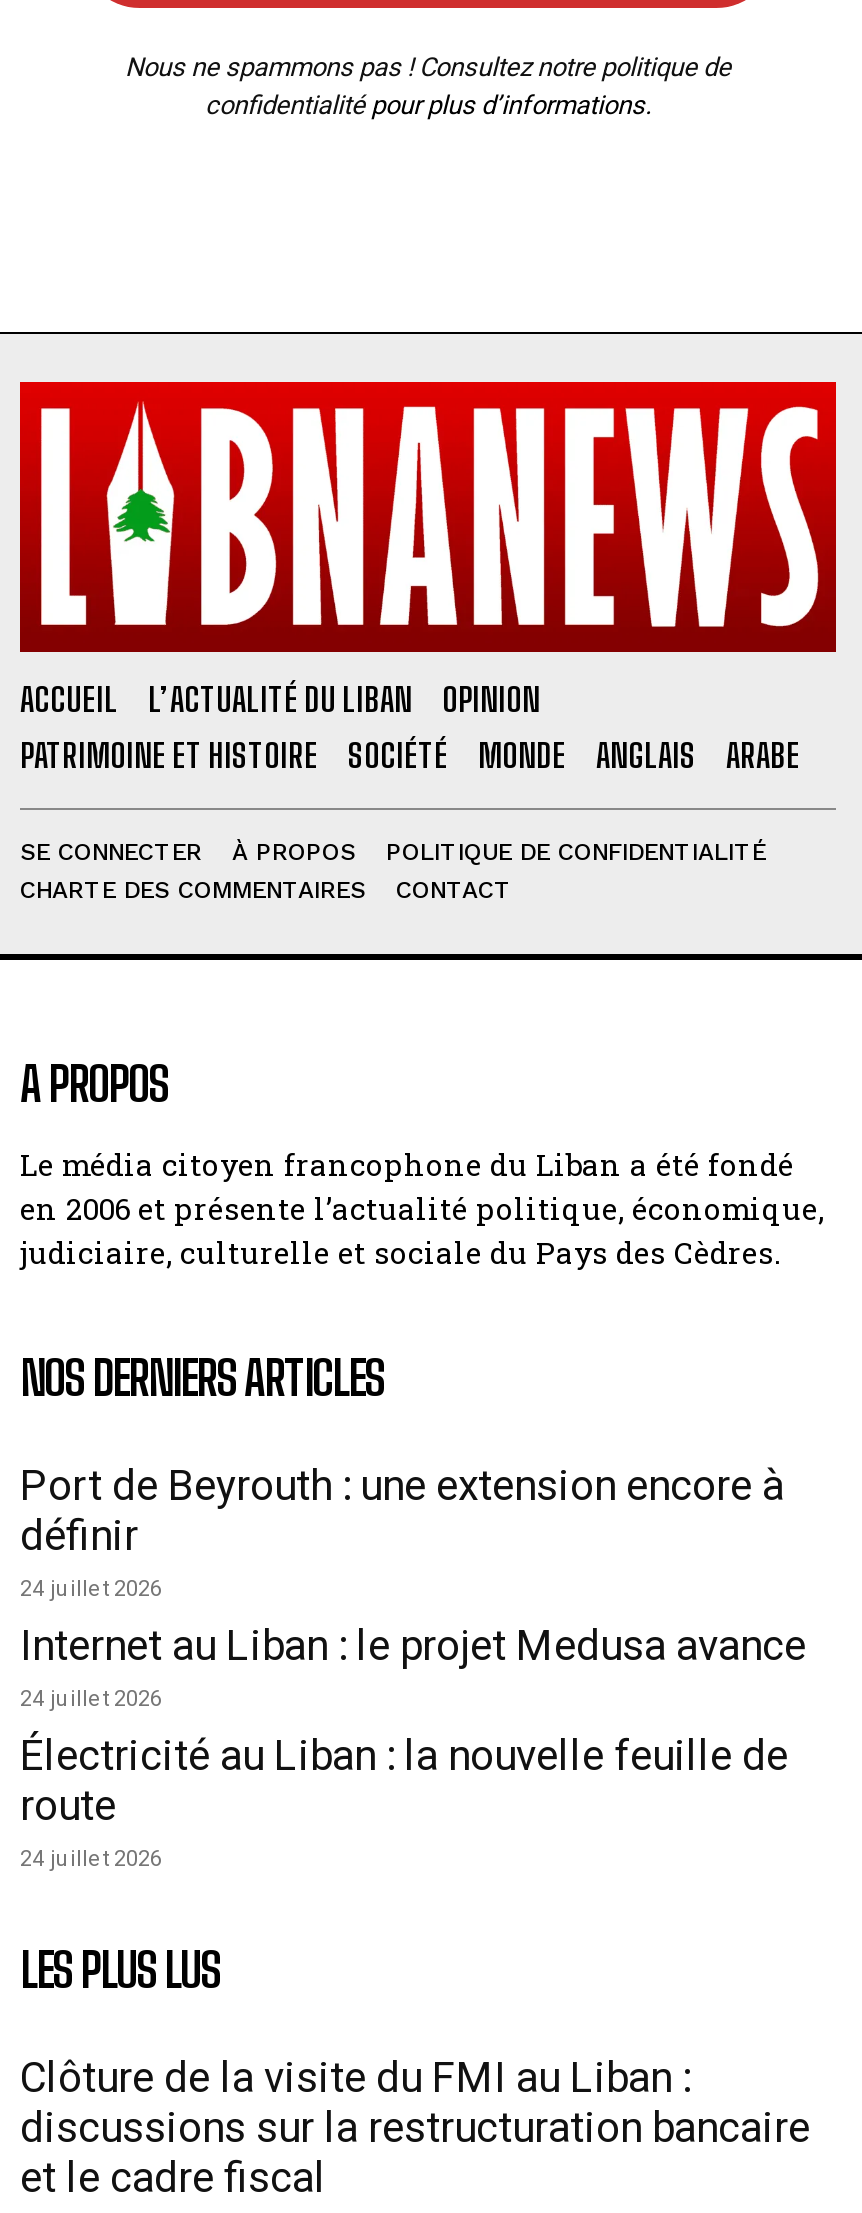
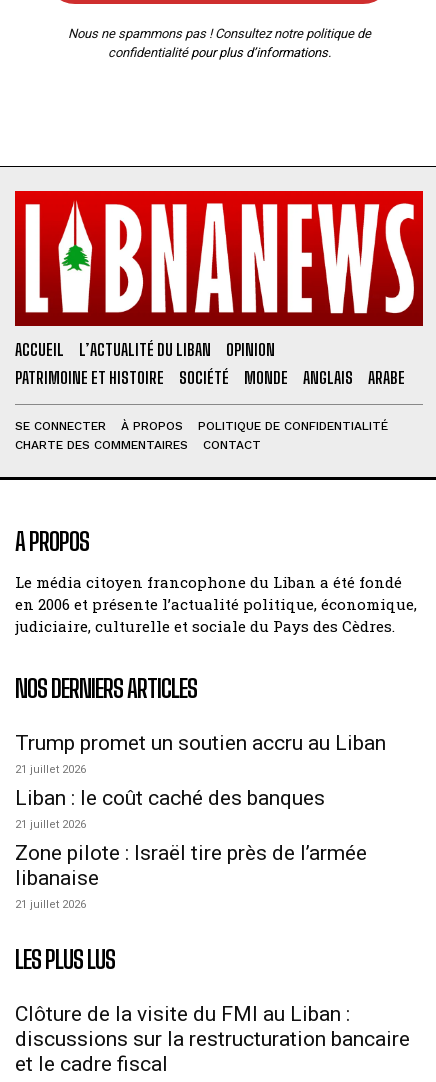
[20,1462,806,1872] Port de Beyrouth : une extension encore à | définir | 24 juillet 2026 | Internet au Liban : le projet Medusa avance | 24 juillet 2026 | Électricité au Liban : la nouvelle feuille de | route | 24 juillet 2026 -> [15,731,386,911] Trump promet un soutien accru au Liban | 21 juillet 2026 | Liban : le coût caché des banques | 21 juillet 2026 | Zone pilote : Israël tire près de l’armée | libanaise | 21 juillet 2026

